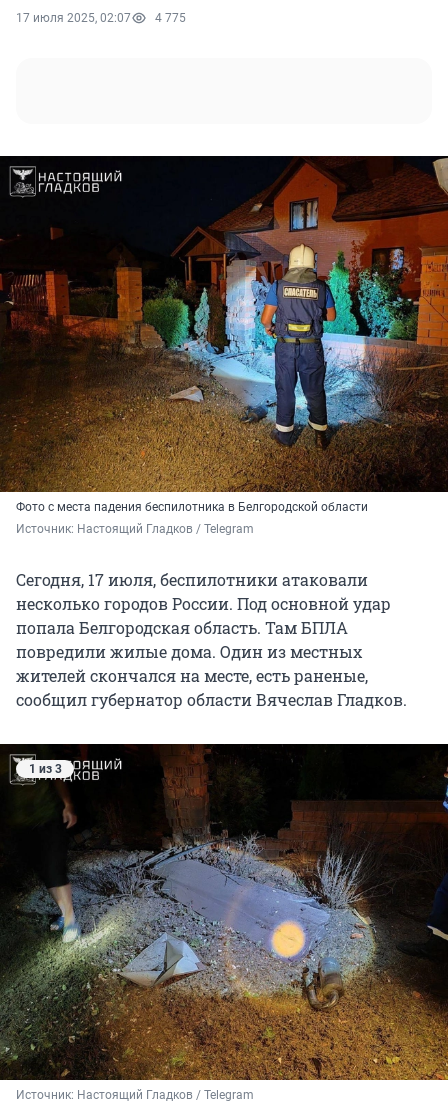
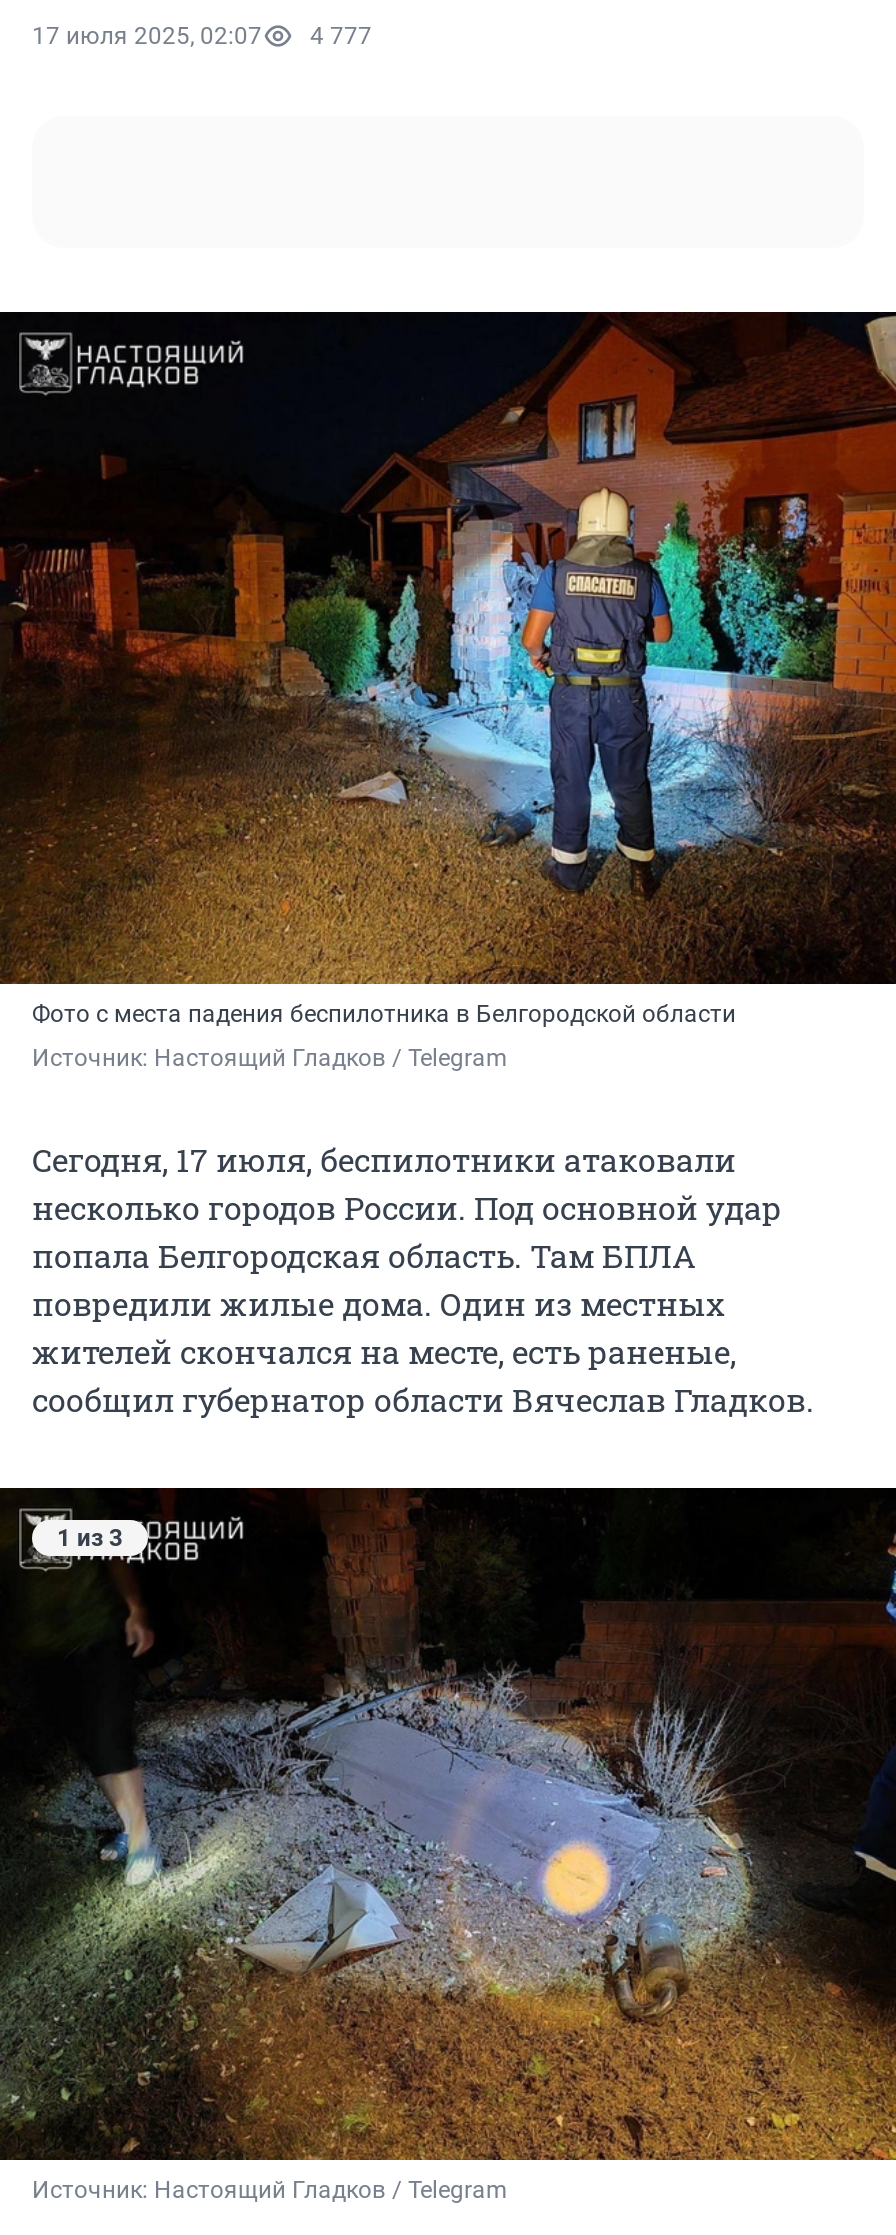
[16,11,186,25] 17 июля 2025, 02:07 4 775 -> [32,22,372,50] 17 июля 2025, 02:07 4 777

